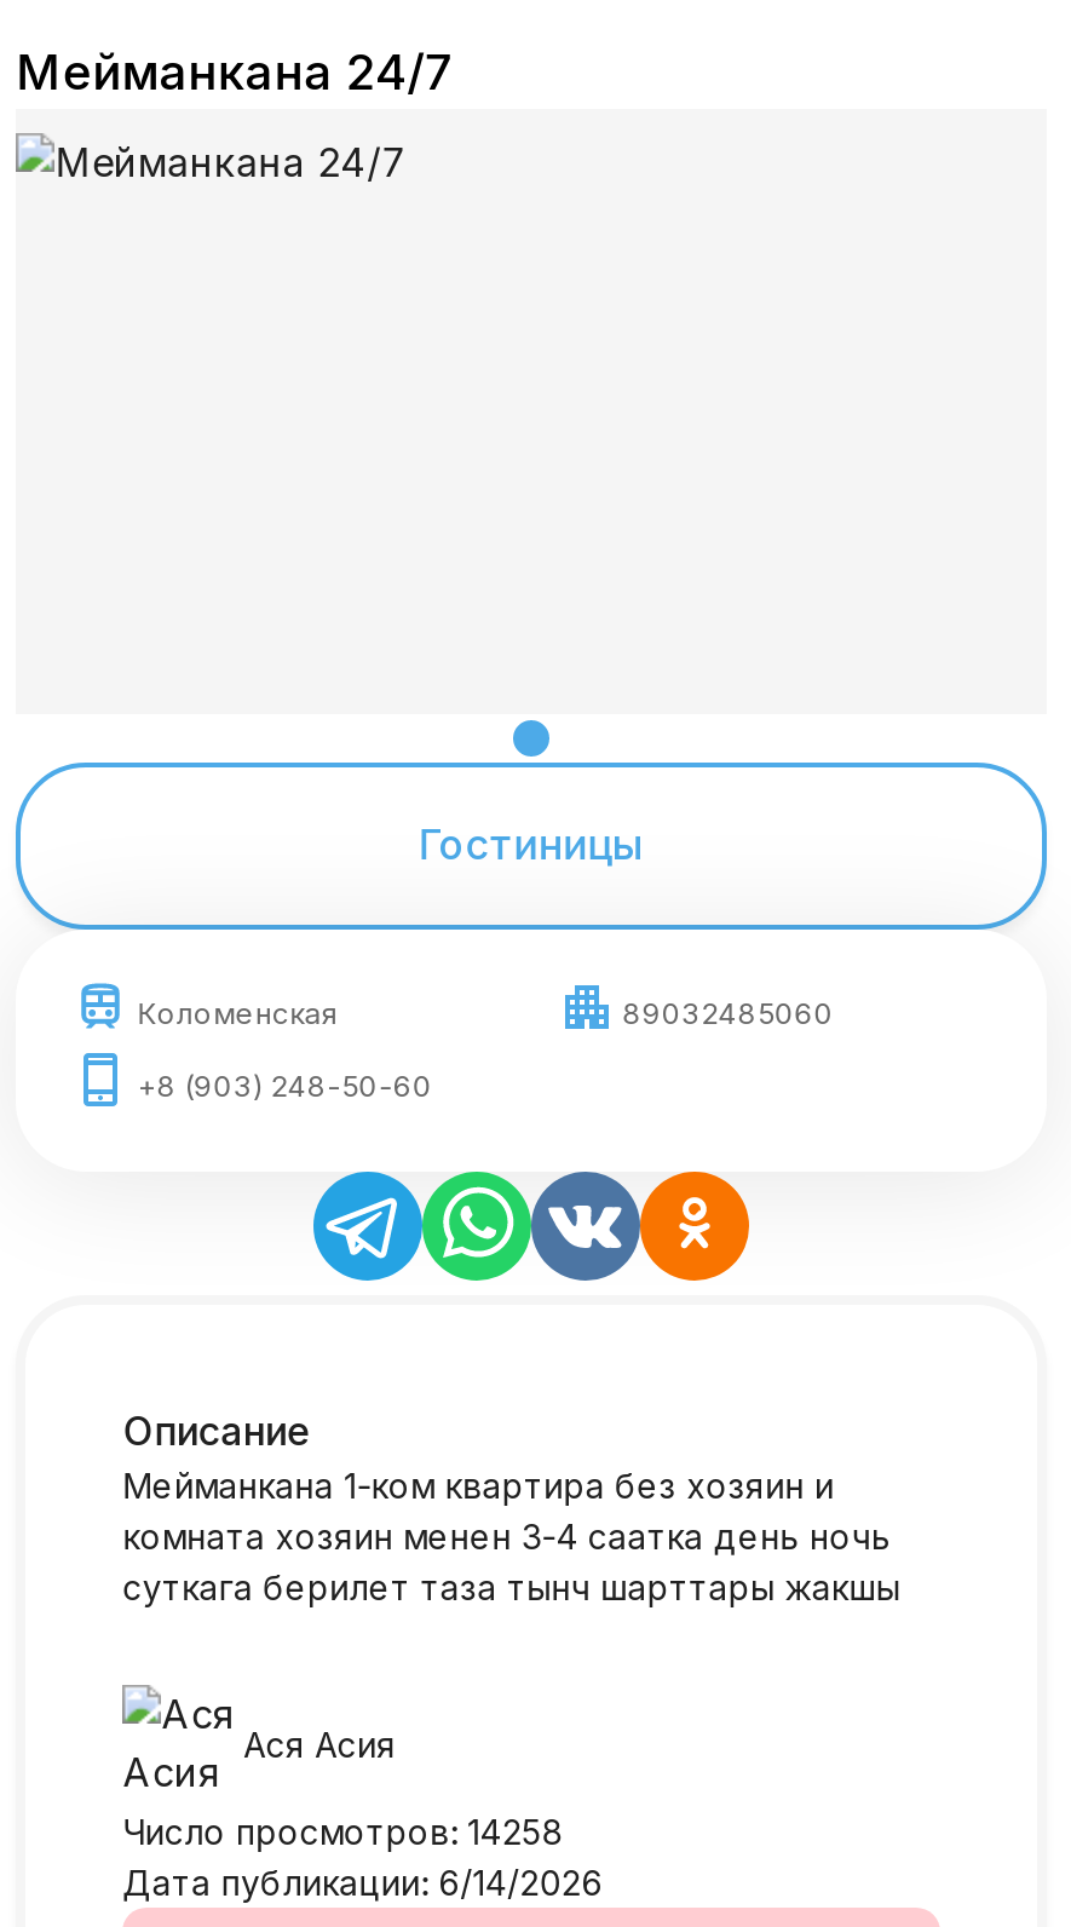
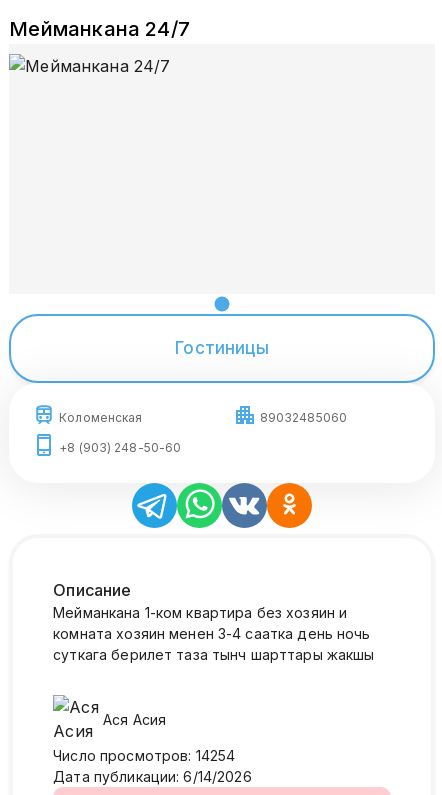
[123,1810,563,1851] Число просмотров: 14258 -> [53,747,235,764] Число просмотров: 14254

